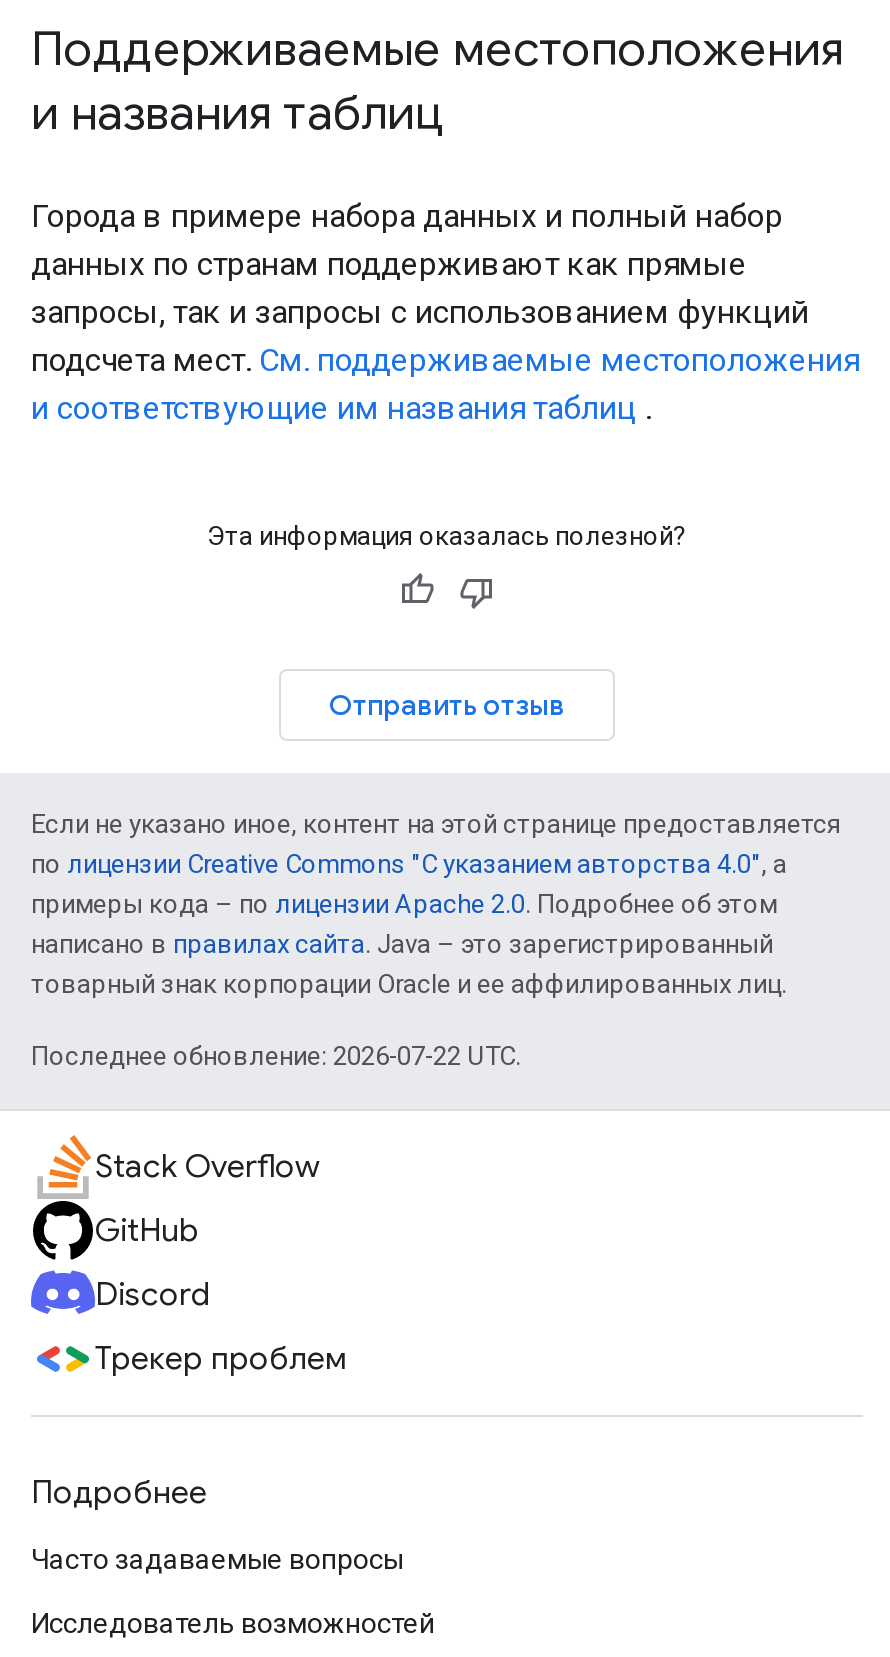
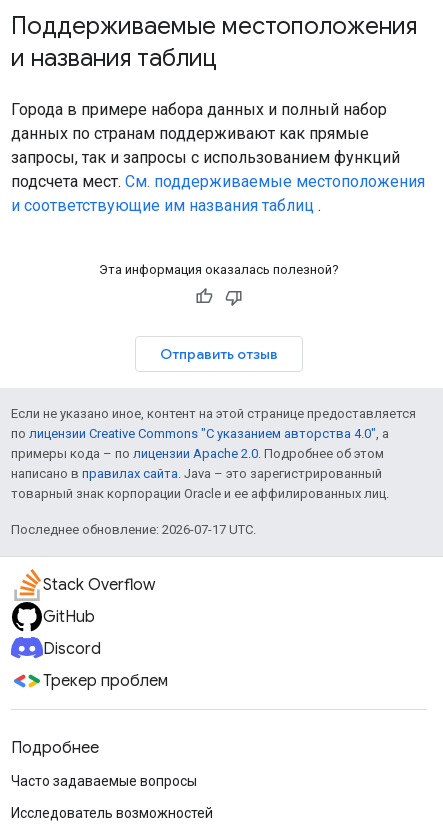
[31,1041,521,1071] Последнее обновление: 2026-07-22 UTC. -> [11,522,256,537] Последнее обновление: 2026-07-17 UTC.

